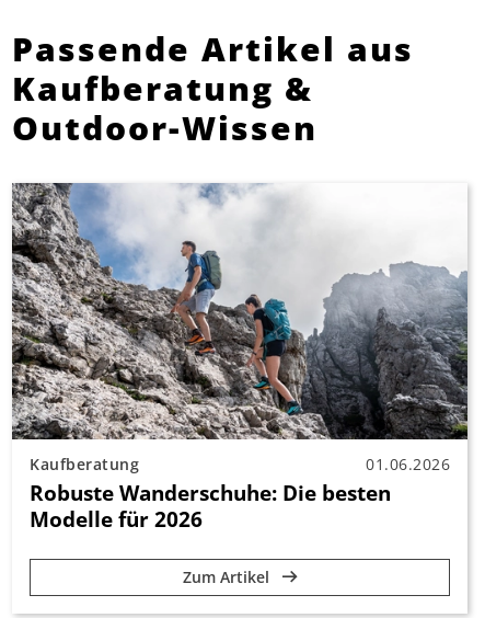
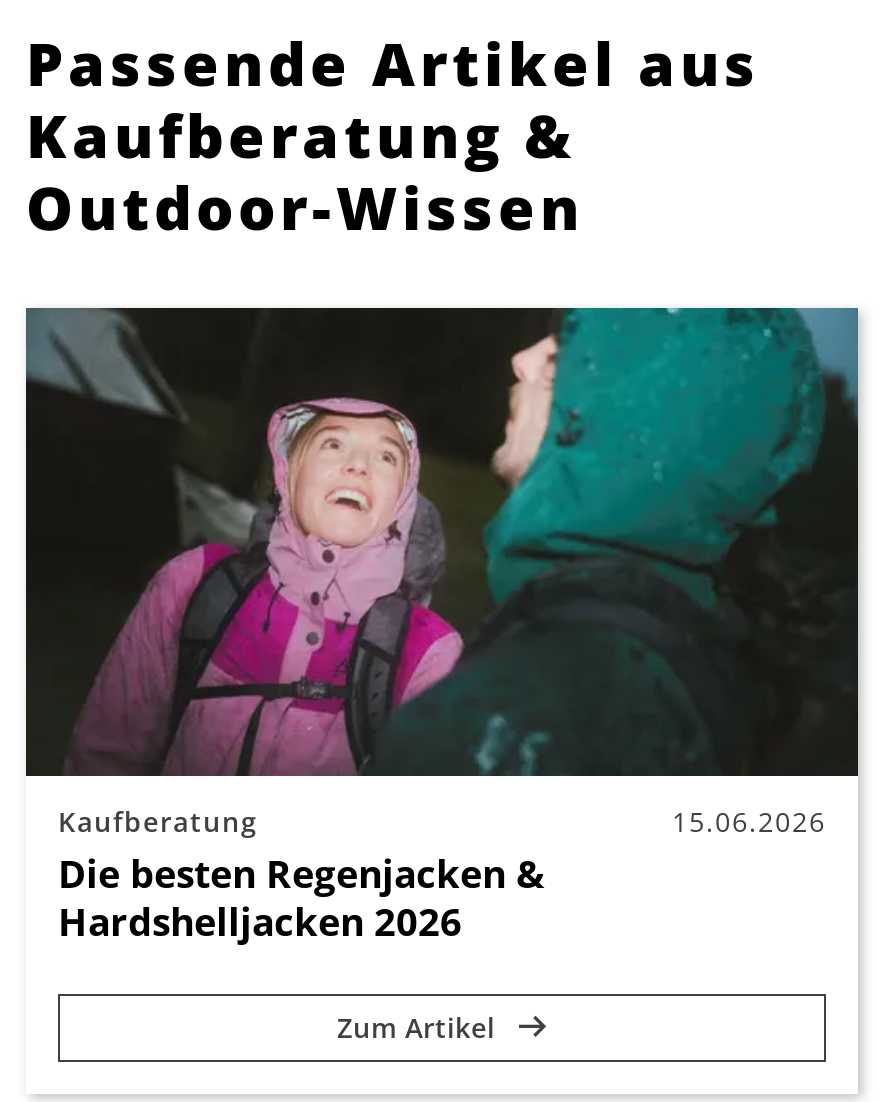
[12,183,469,534] [image] | 01.06.2026 | Robuste Wanderschuhe: Die besten | Modelle für 2026 -> [24,306,860,948] [image] | 15.06.2026 | Die besten Regenjacken & | Hardshelljacken 2026

